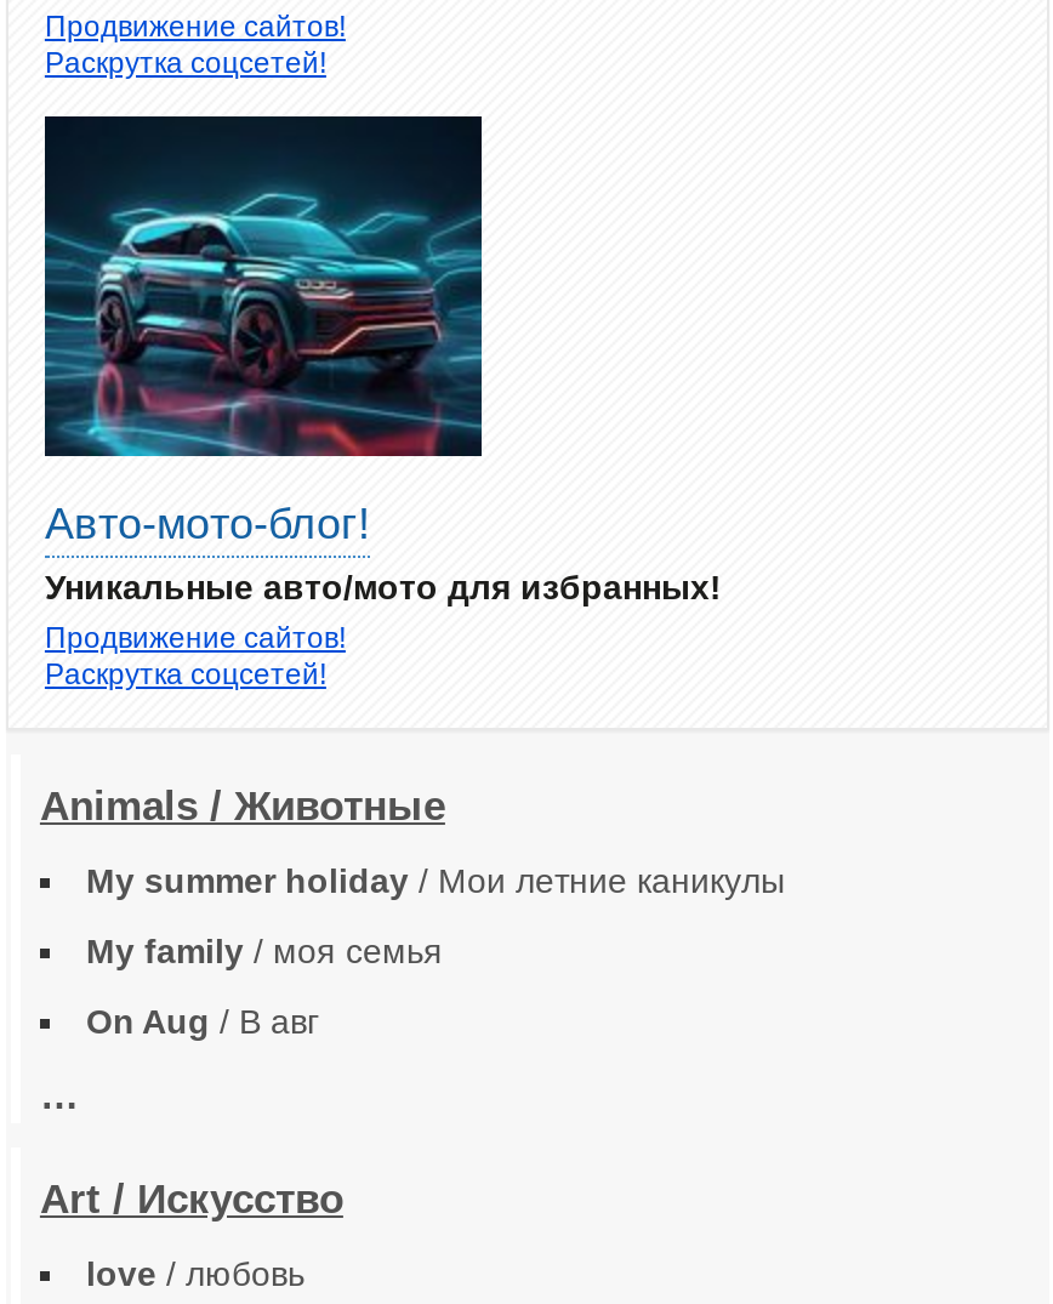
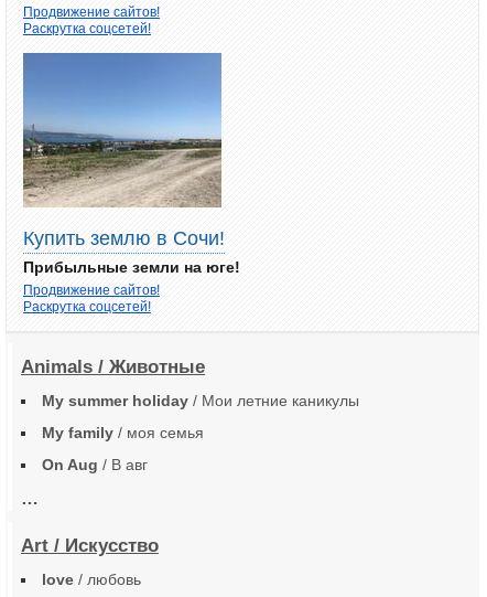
[42,114,722,606] [image] | Авто-мото-блог! | Уникальные авто/мото для избранных! -> [22,52,240,275] [image] | Купить землю в Сочи! | Прибыльные земли на юге!

